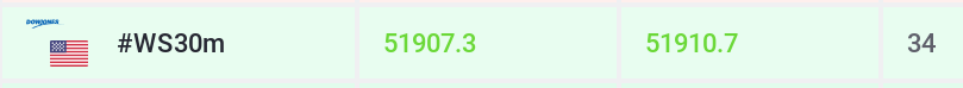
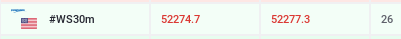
[383,29,476,59] 51907.3 -> [161,13,200,26] 52274.7
[645,29,738,59] 51910.7 -> [271,13,310,26] 52277.3
[907,29,936,59] 34 -> [381,13,393,26] 26

